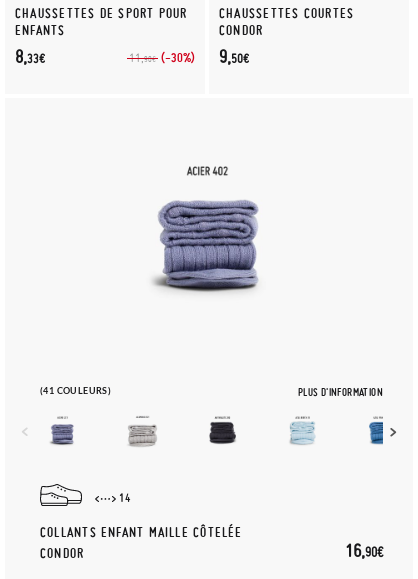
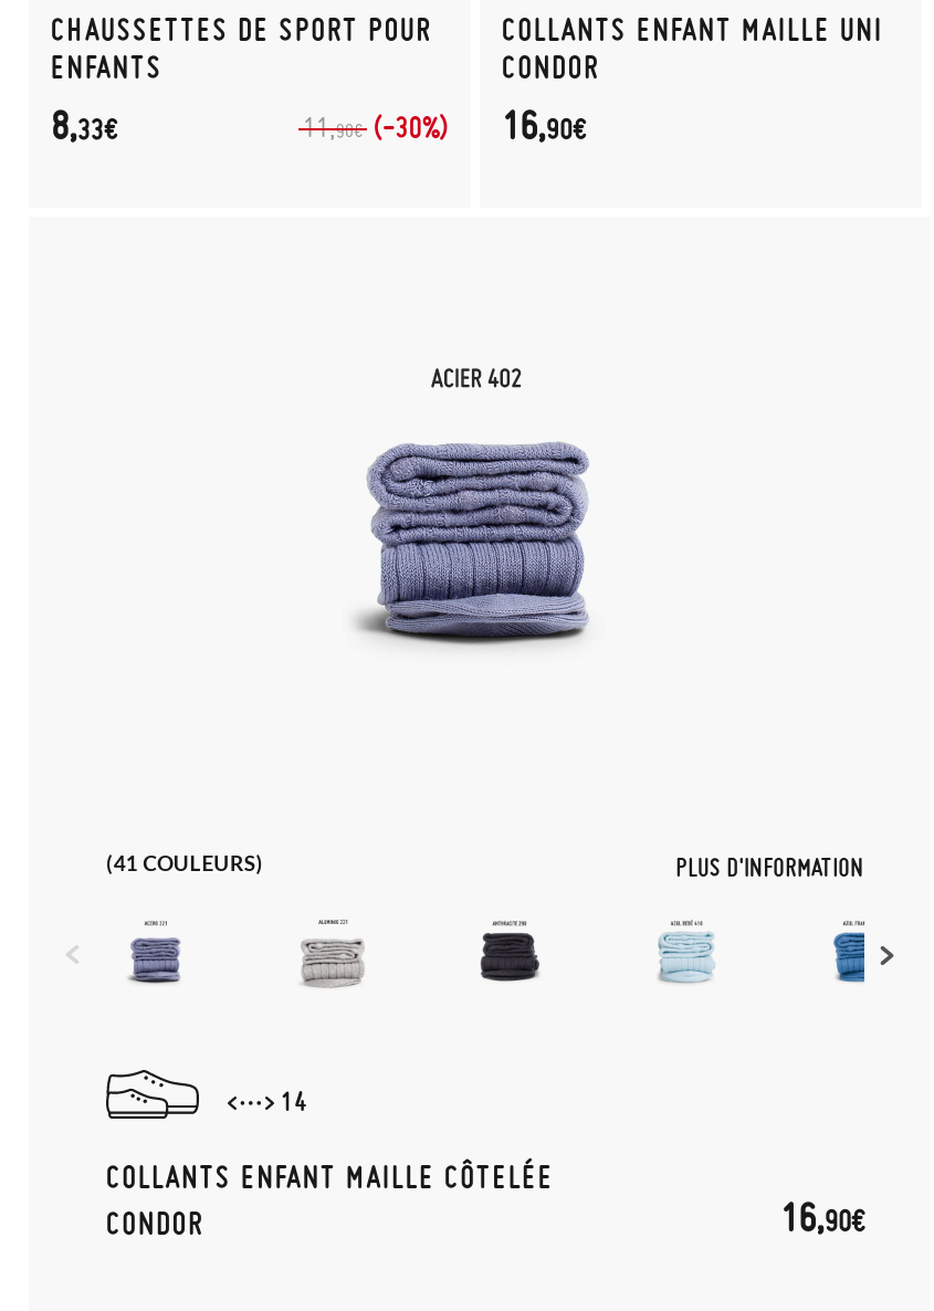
[219,5,354,22] CHAUSSETTES COURTES -> [502,11,884,49] COLLANTS ENFANT MAILLE UNI
[219,46,249,67] 9,50€ -> [502,102,586,148] 16,90€

